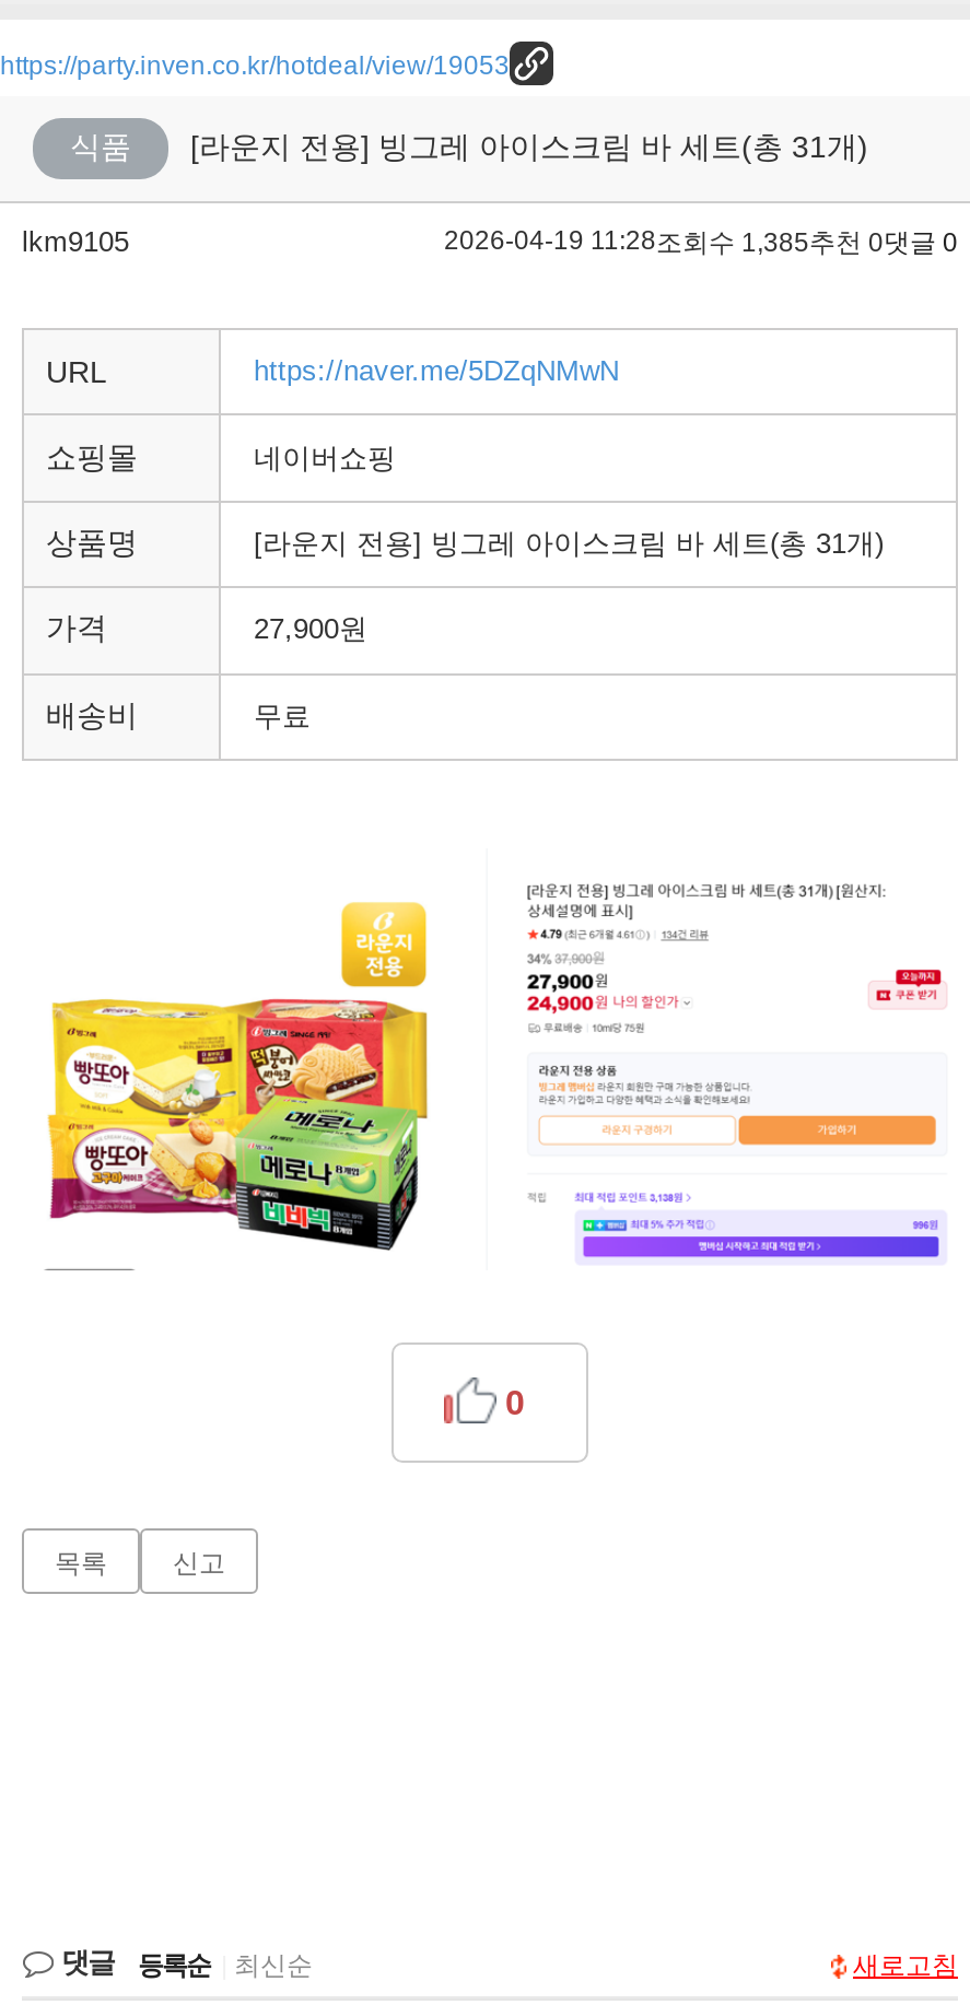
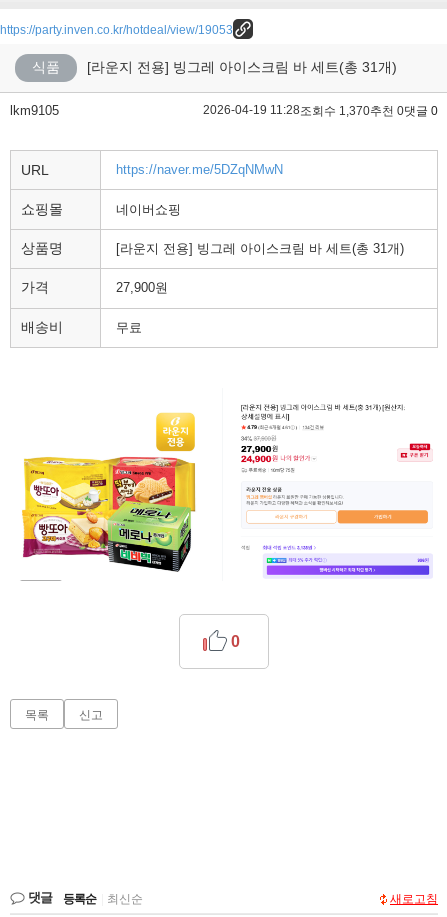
[444,225,958,258] 2026-04-19 11:28조회수 1,385추천 0댓글 0 -> [203,103,438,118] 2026-04-19 11:28조회수 1,370추천 0댓글 0

